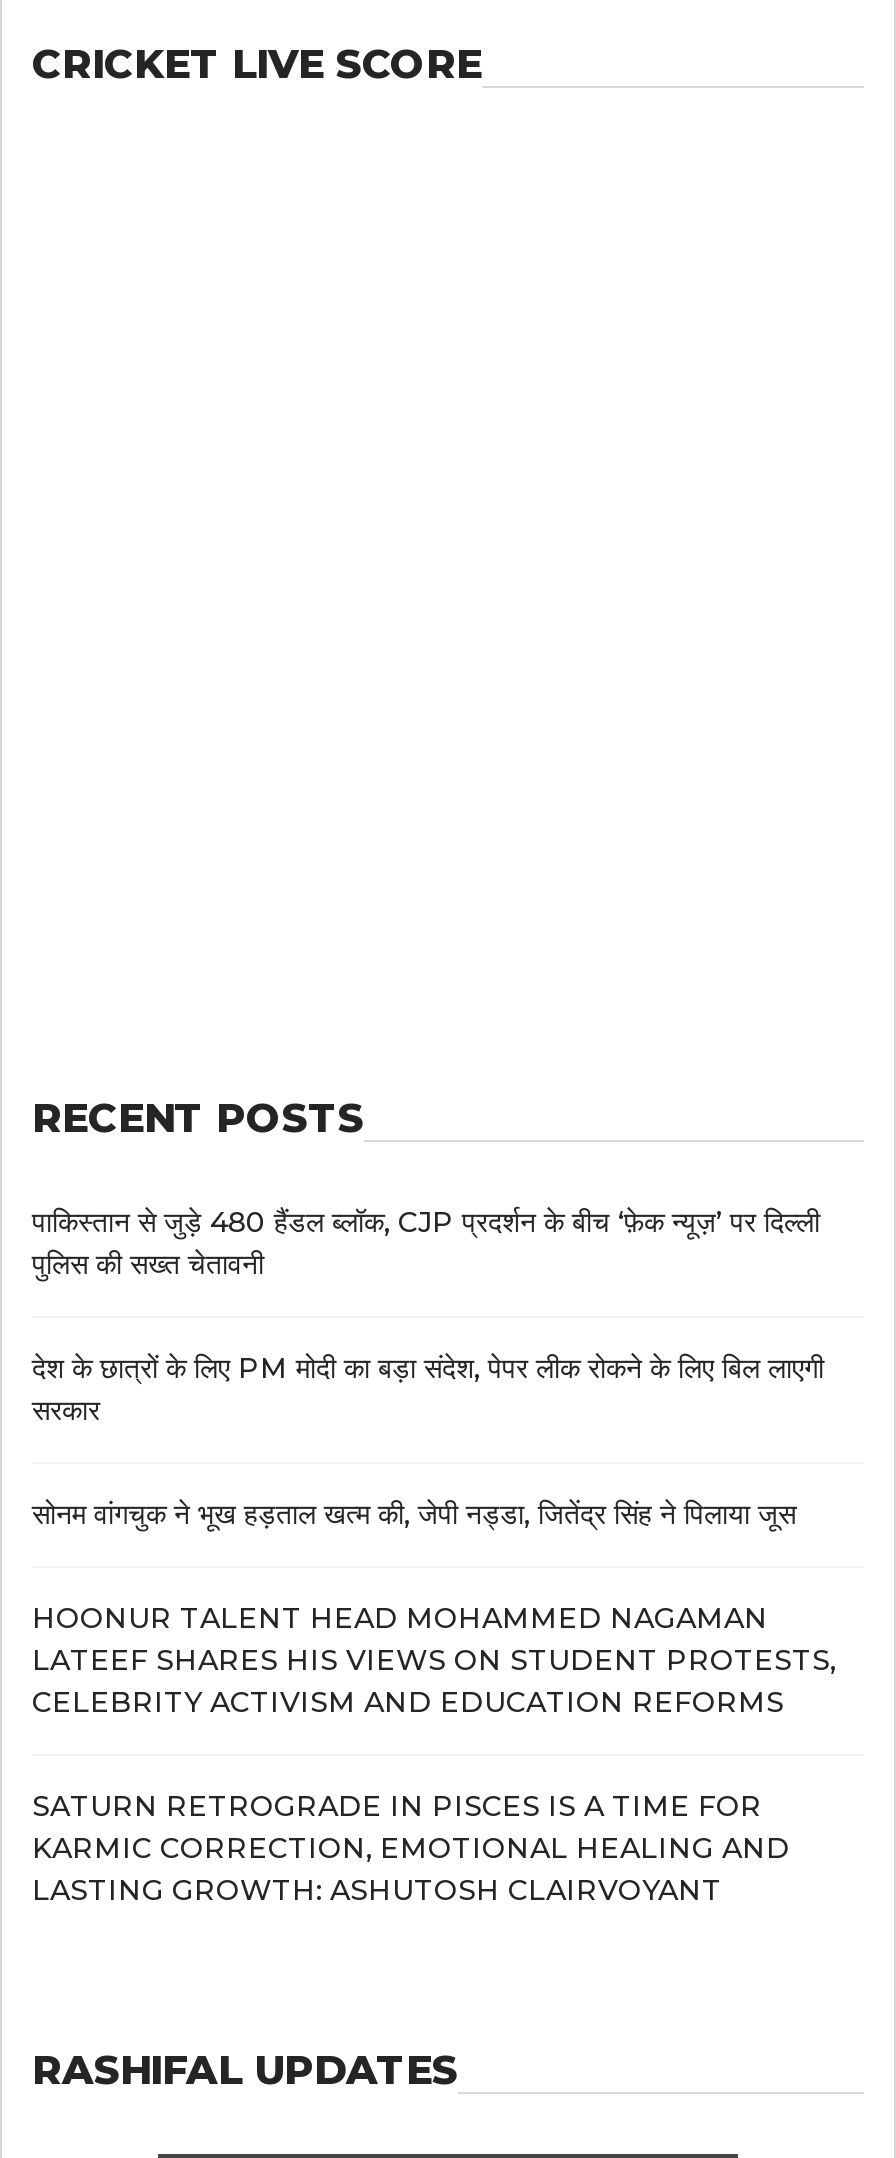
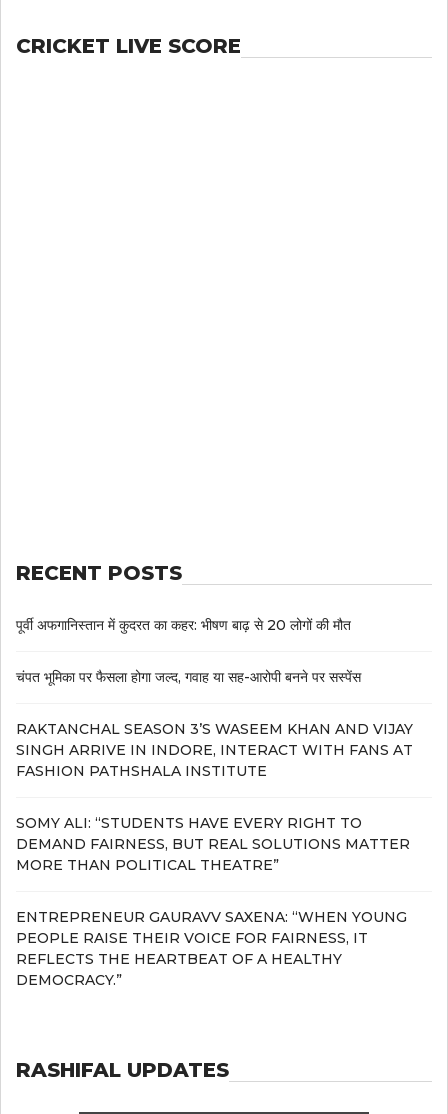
[32,1205,820,1283] पाकिस्तान से जुड़े 480 हैंडल ब्लॉक, CJP प्रदर्शन के बीच ‘फ़ेक न्यूज़’ पर दिल्ली | पुलिस की सख्त चेतावनी -> [16,616,351,634] पूर्वी अफगानिस्तान में कुदरत का कहर: भीषण बाढ़ से 20 लोगों की मौत
[32,1351,824,1429] देश के छात्रों के लिए PM मोदी का बड़ा संदेश, पेपर लीक रोकने के लिए बिल लाएगी | सरकार -> [16,668,361,686] चंपत भूमिका पर फैसला होगा जल्द, गवाह या सह-आरोपी बनने पर सस्पेंस
[32,1497,796,1533] सोनम वांगचुक ने भूख हड़ताल खत्म की, जेपी नड्डा, जितेंद्र सिंह ने पिलाया जूस -> [16,720,413,780] RAKTANCHAL SEASON 3’S WASEEM KHAN AND VIJAY | SINGH ARRIVE IN INDORE, INTERACT WITH FANS AT | FASHION PATHSHALA INSTITUTE
[32,1601,836,1721] HOONUR TALENT HEAD MOHAMMED NAGAMAN | LATEEF SHARES HIS VIEWS ON STUDENT PROTESTS, | CELEBRITY ACTIVISM AND EDUCATION REFORMS -> [16,814,410,874] SOMY ALI: “STUDENTS HAVE EVERY RIGHT TO | DEMAND FAIRNESS, BUT REAL SOLUTIONS MATTER | MORE THAN POLITICAL THEATRE”
[32,1789,790,1909] SATURN RETROGRADE IN PISCES IS A TIME FOR | KARMIC CORRECTION, EMOTIONAL HEALING AND | LASTING GROWTH: ASHUTOSH CLAIRVOYANT -> [16,908,407,989] ENTREPRENEUR GAURAVV SAXENA: “WHEN YOUNG | PEOPLE RAISE THEIR VOICE FOR FAIRNESS, IT | REFLECTS THE HEARTBEAT OF A HEALTHY | DEMOCRACY.”

